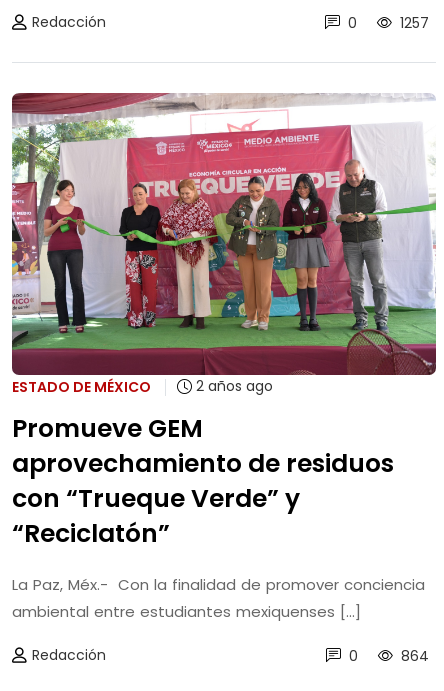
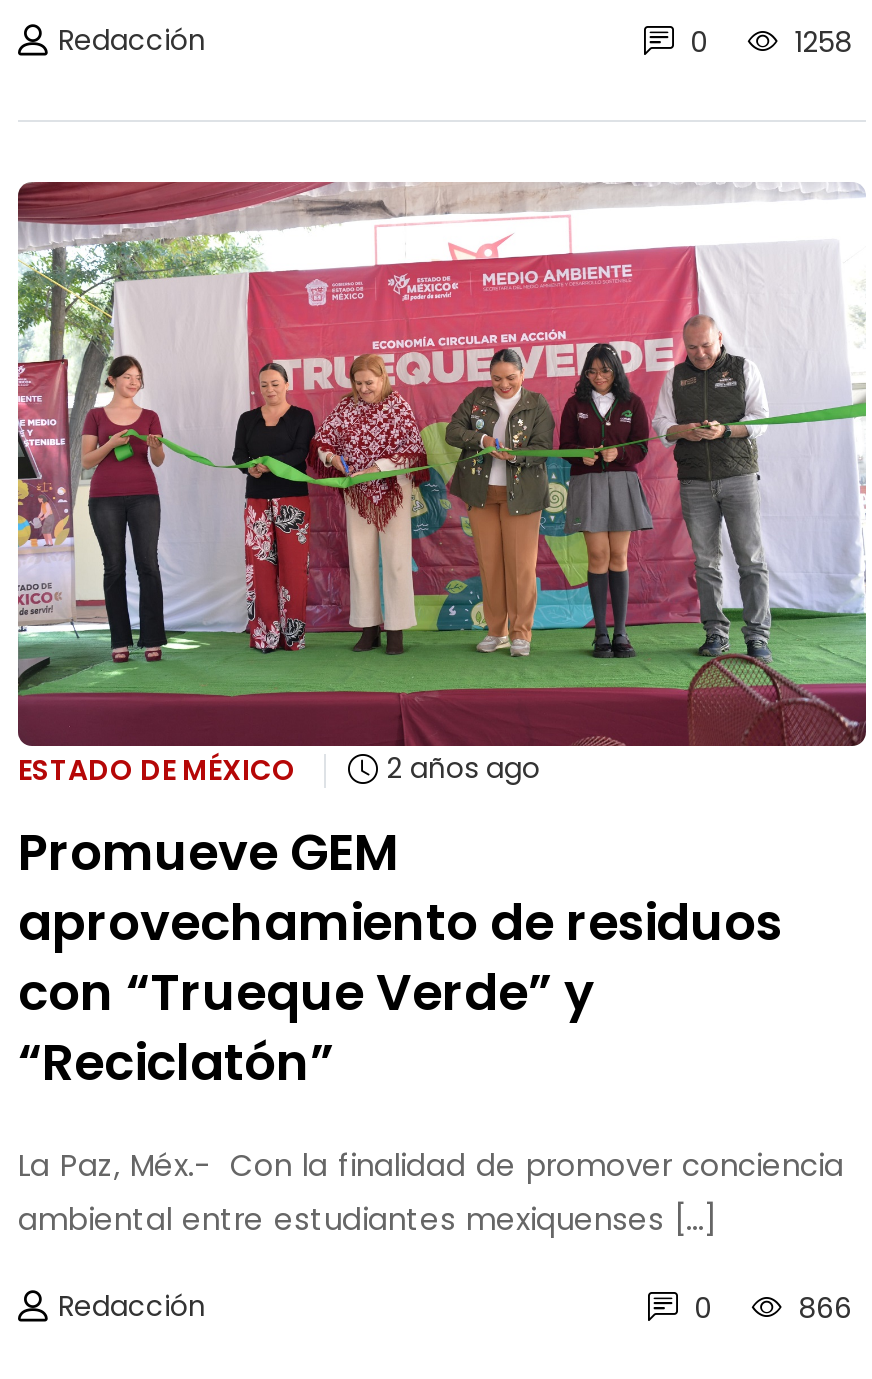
[344,13,429,33] 0 1257 -> [682,22,852,62] 0 1258
[345,646,429,666] 0 864 -> [686,1288,852,1328] 0 866

